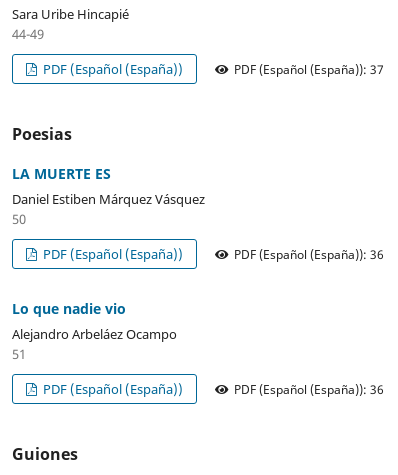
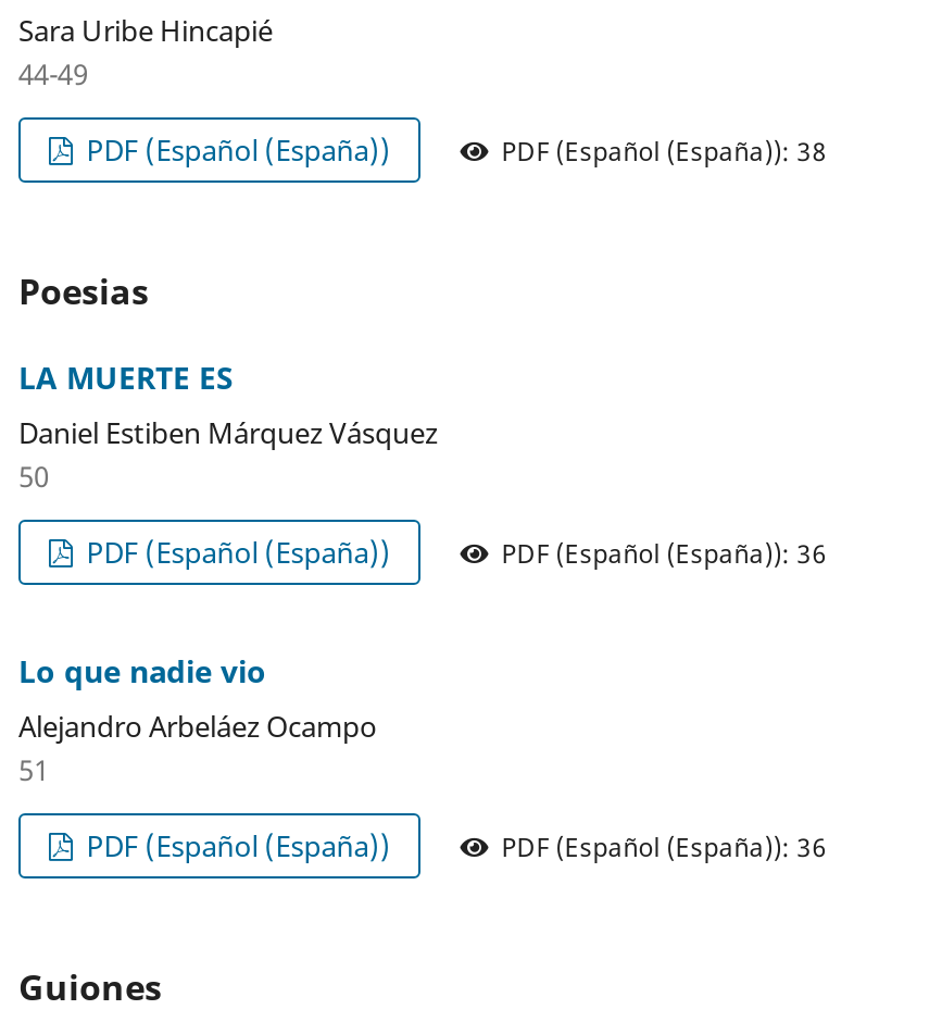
[228,62,387,77] PDF (Español (España)): 37 -> [488,135,834,167] PDF (Español (España)): 38

